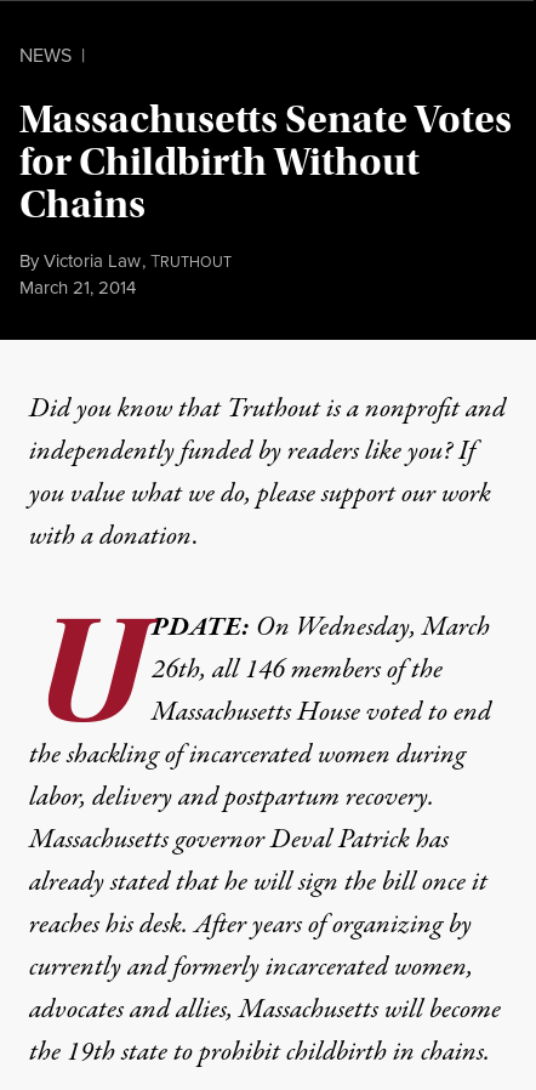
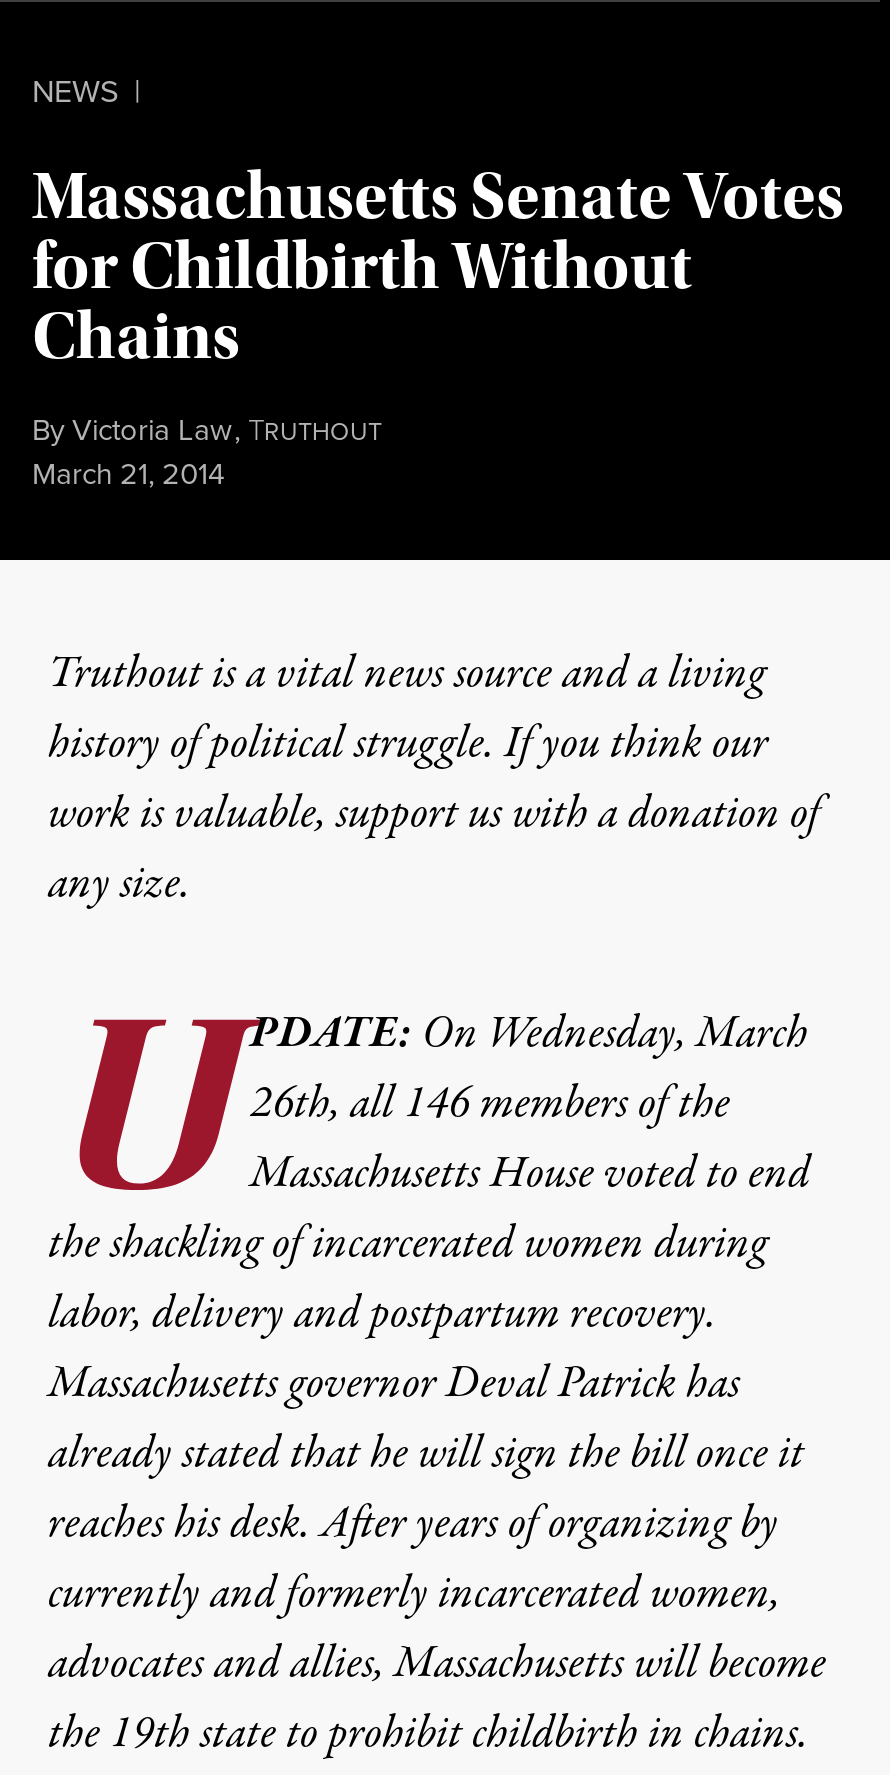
[29,389,506,556] Did you know that Truthout is a nonprofit and | independently funded by readers like you? If | you value what we do, please support our work | with a donation. -> [48,642,820,916] Truthout is a vital news source and a living | history of political struggle. If you think our | work is valuable, support us with a donation of | any size.

